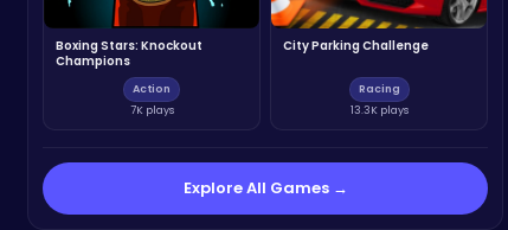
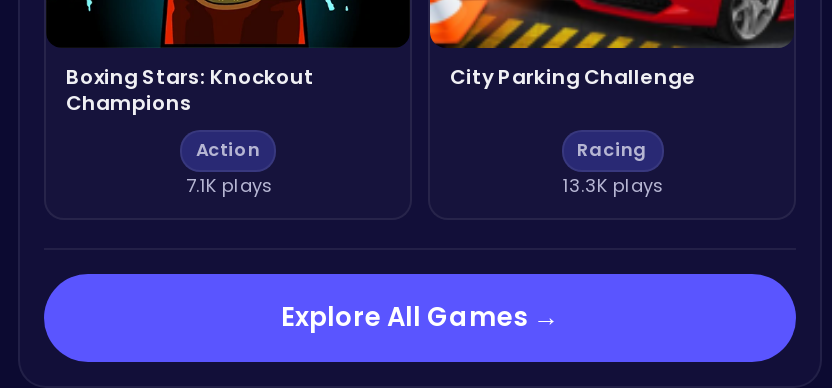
[130,103,173,118] 7K plays -> [186,174,270,198] 7.1K plays

